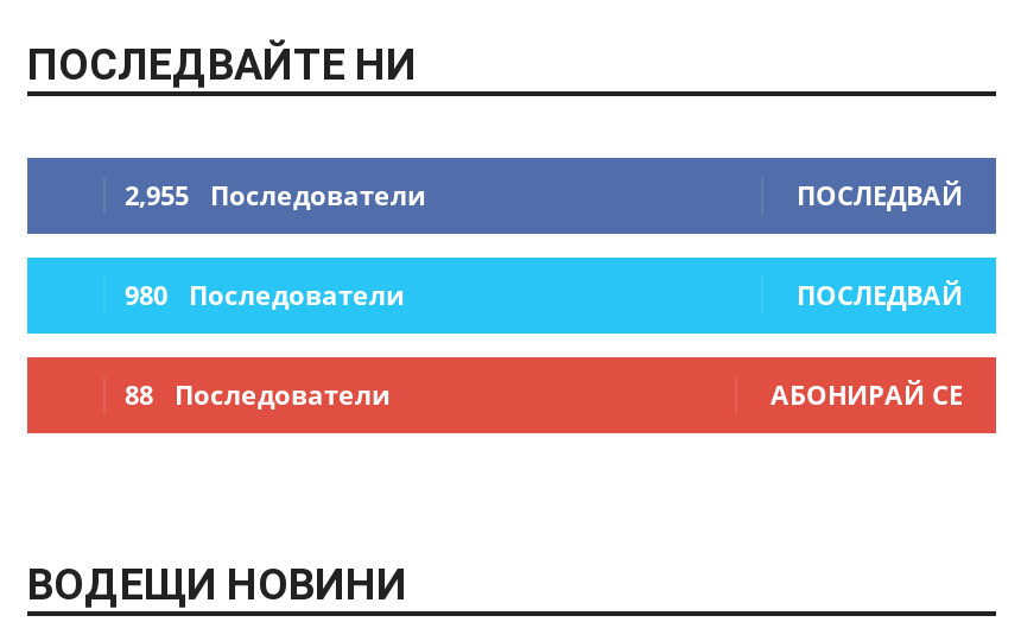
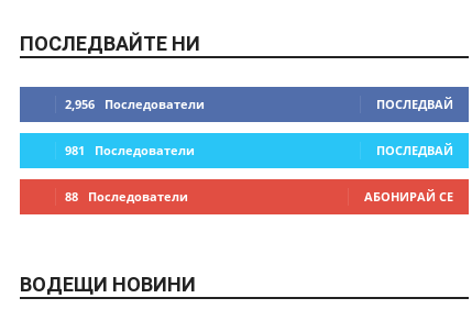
[125,177,426,212] 2,955 Последователи -> [65,96,205,112] 2,956 Последователи
[125,277,405,312] 980 Последователи -> [65,142,195,158] 981 Последователи

